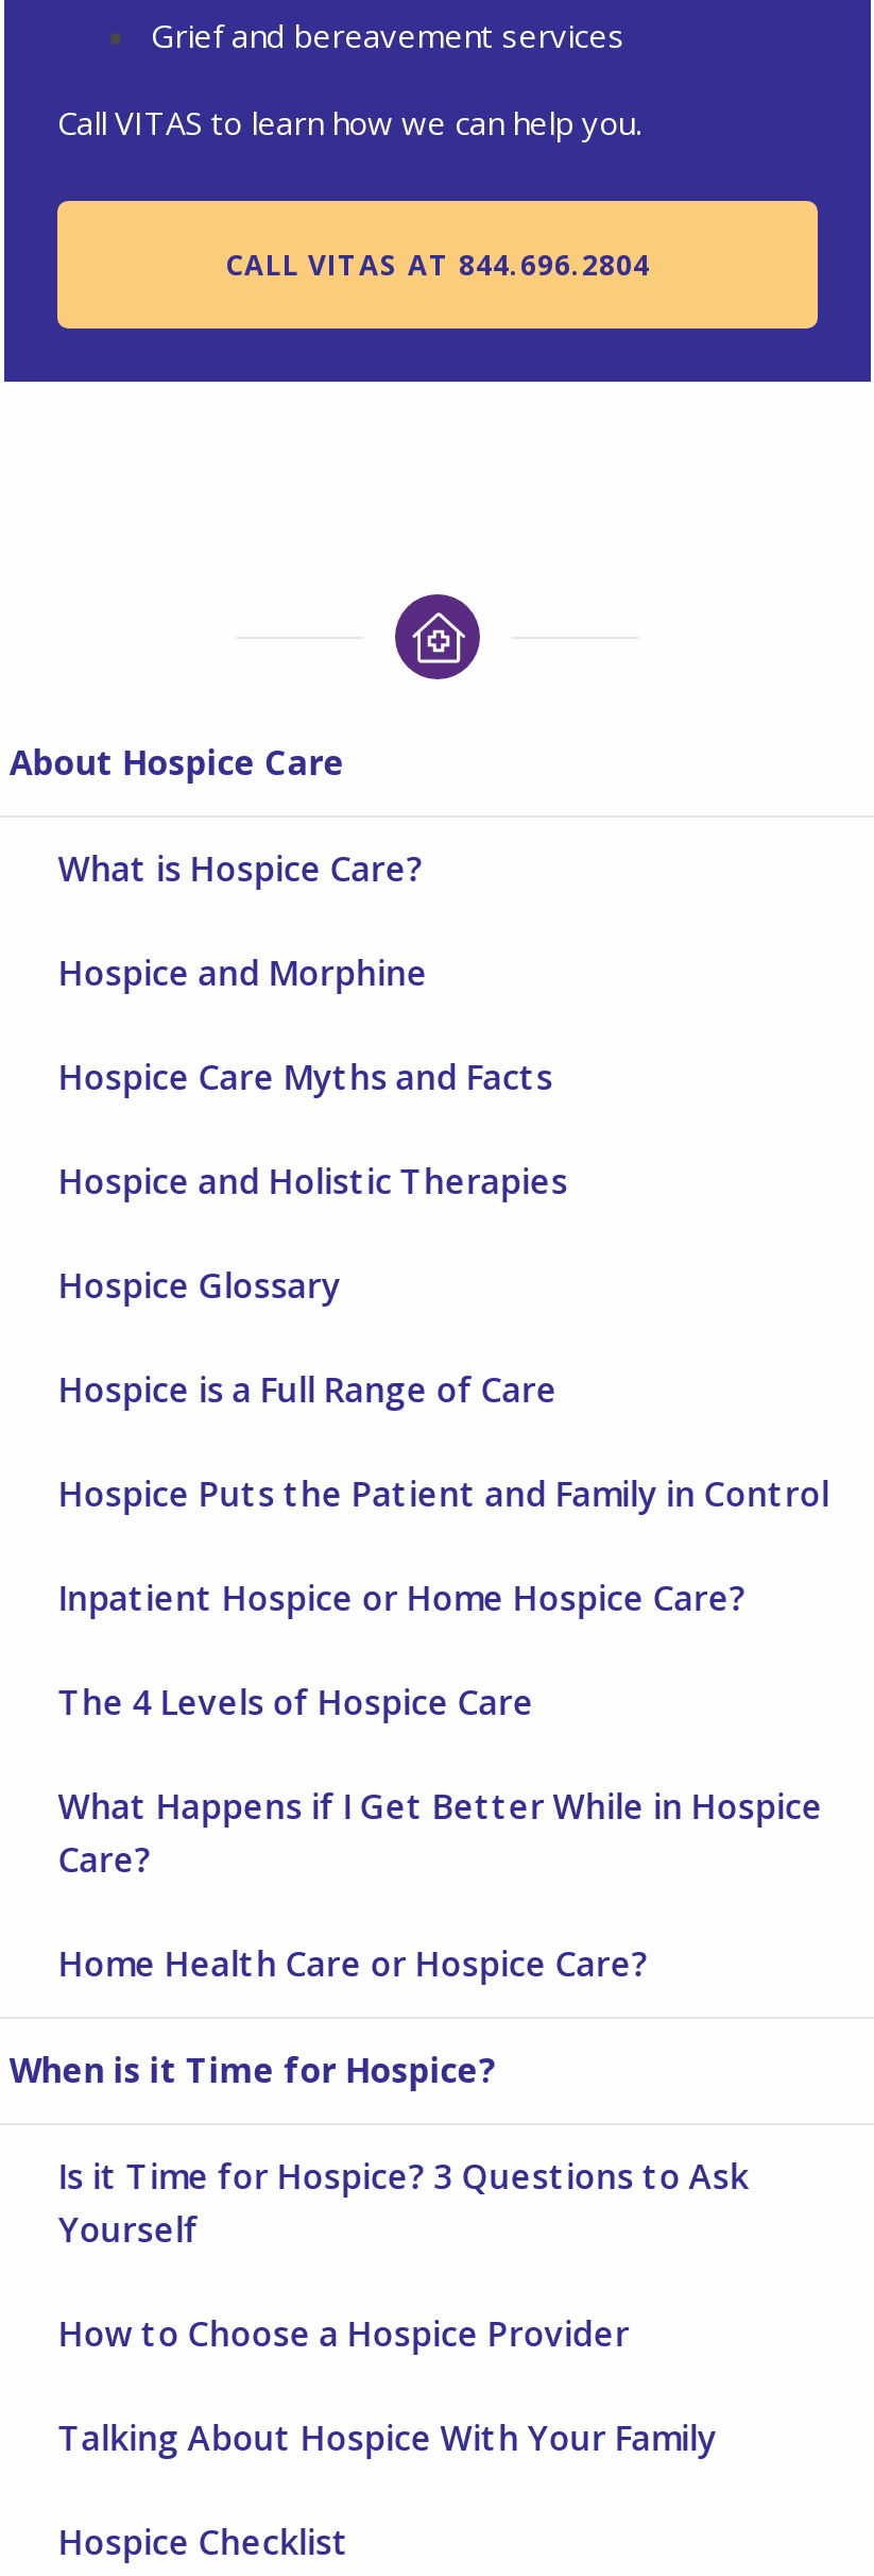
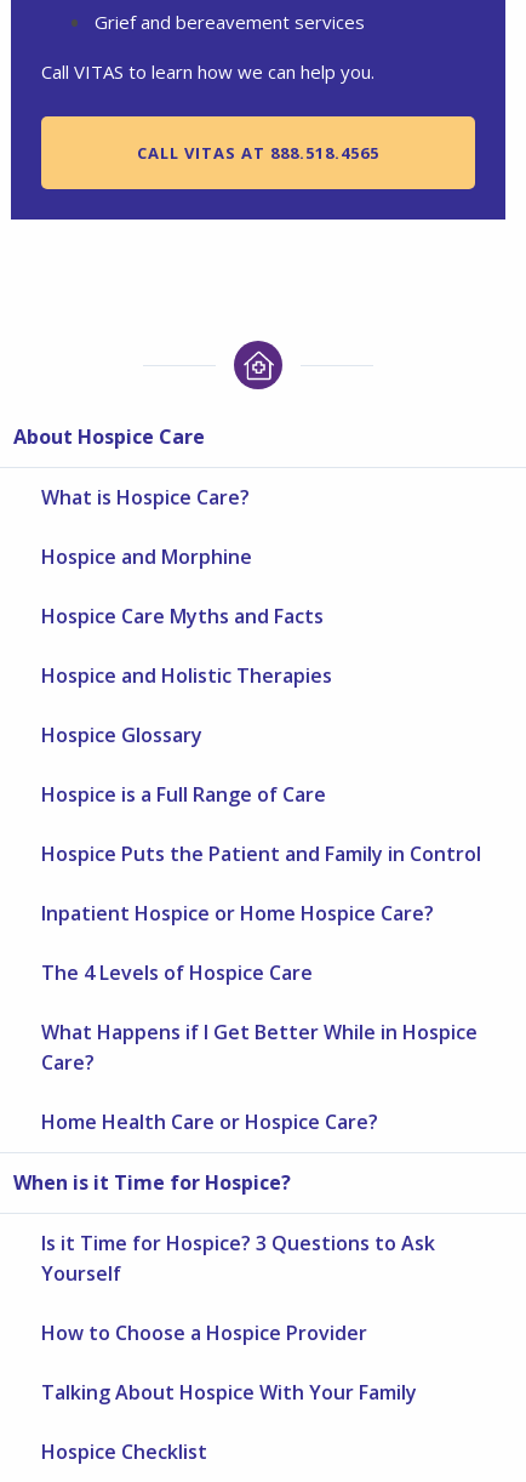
[225,246,650,285] CALL VITAS AT 844.696.2804 -> [137,142,379,164] CALL VITAS AT 888.518.4565

